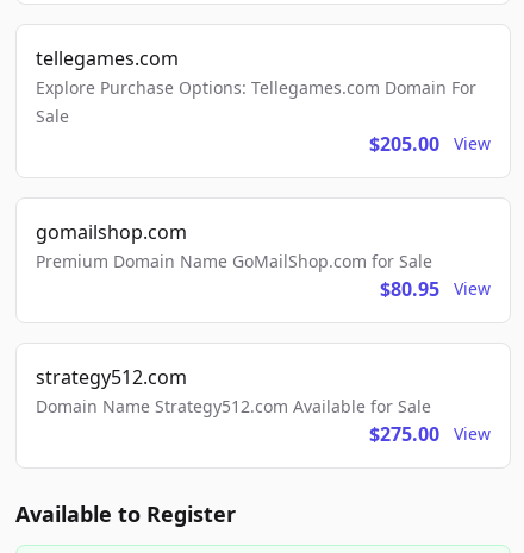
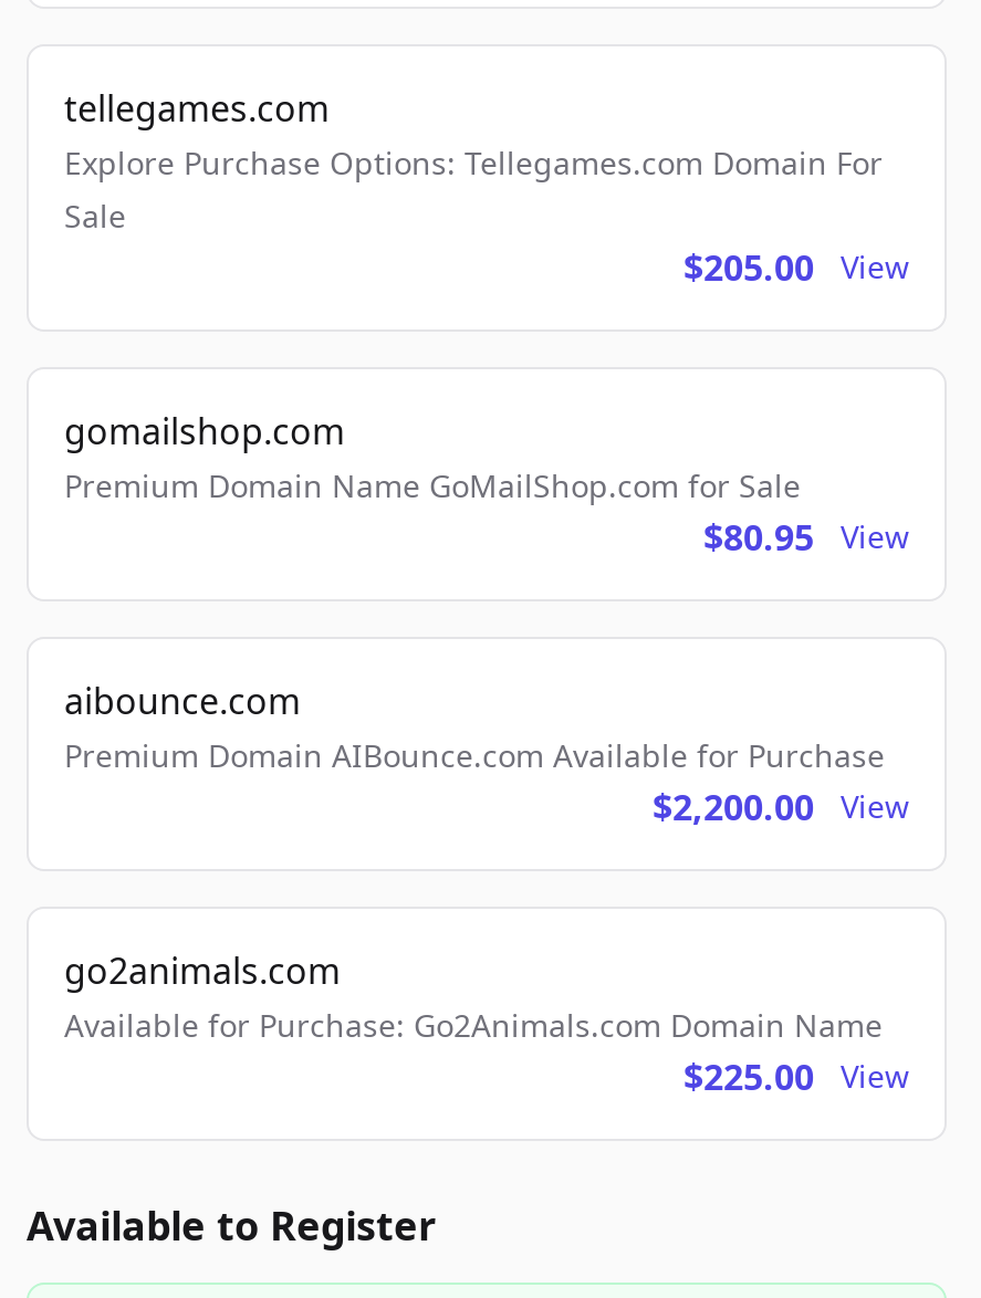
[36,364,439,447] strategy512.com | Domain Name Strategy512.com Available for Sale | $275.00 -> [64,677,909,1102] aibounce.com | Premium Domain AIBounce.com Available for Purchase | $2,200.00 | View | go2animals.com | Available for Purchase: Go2Animals.com Domain Name | $225.00

